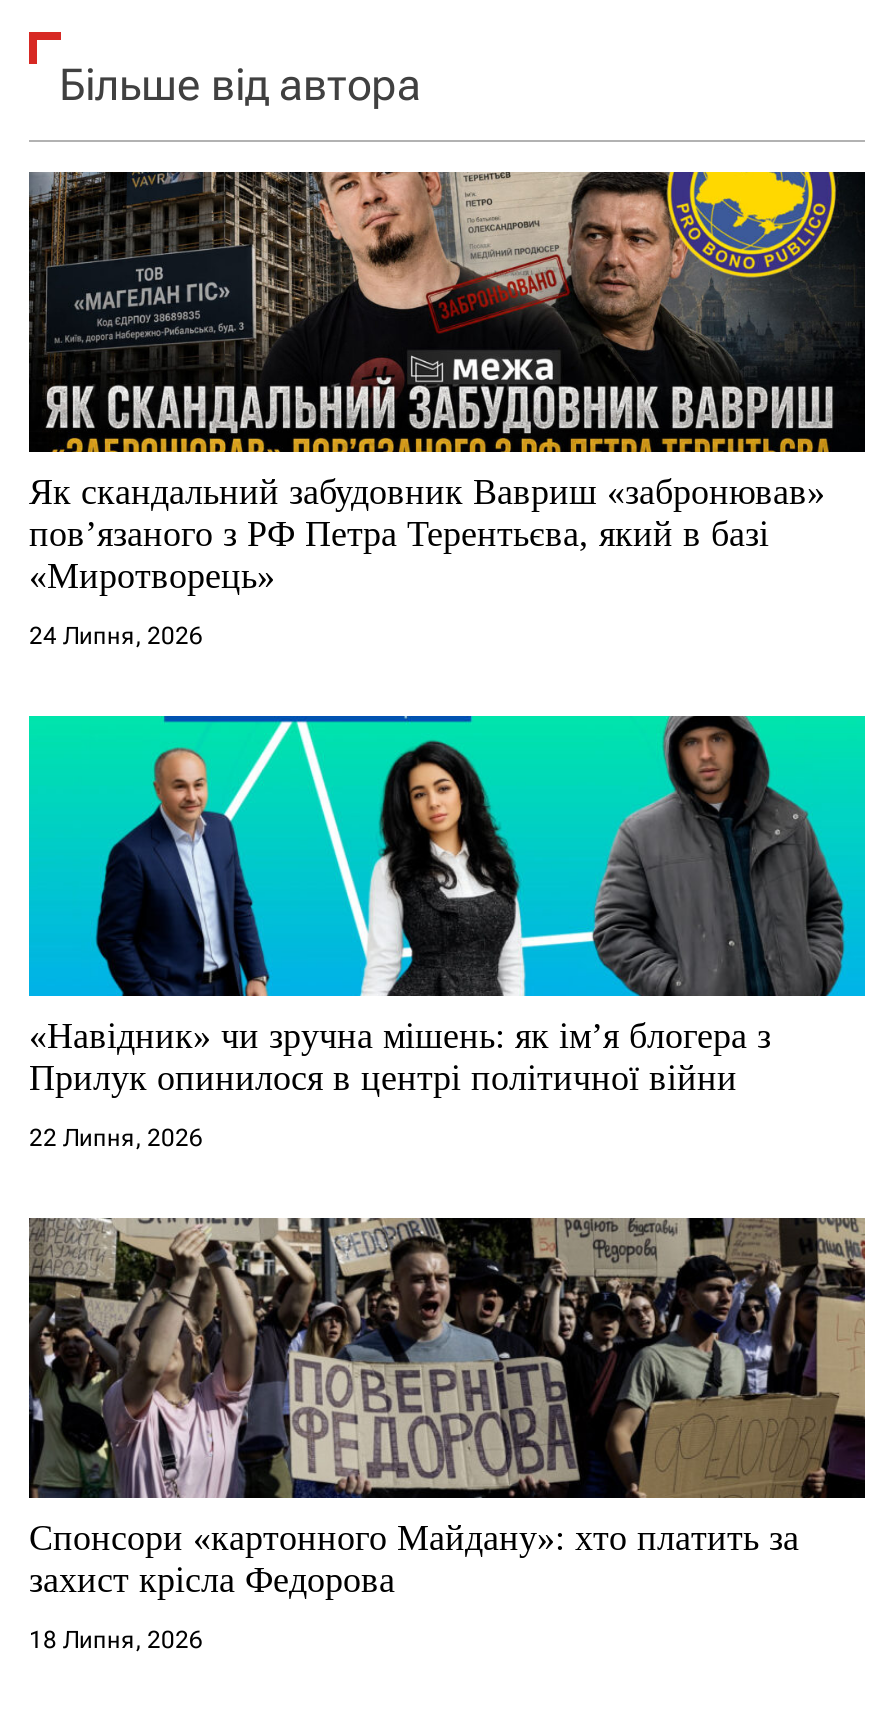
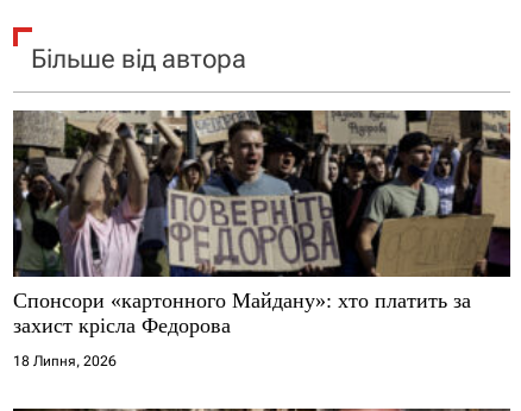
[27,170,867,650] [image] | Як скандальний забудовник Вавриш «забронював» | повʼязаного з РФ Петра Терентьєва, який в базі | «Миротворець» | 24 Липня, 2026 -> none
[27,714,867,1152] [image] | «Навідник» чи зручна мішень: як ім’я блогера з | Прилук опинилося в центрі політичної війни | 22 Липня, 2026 -> none

